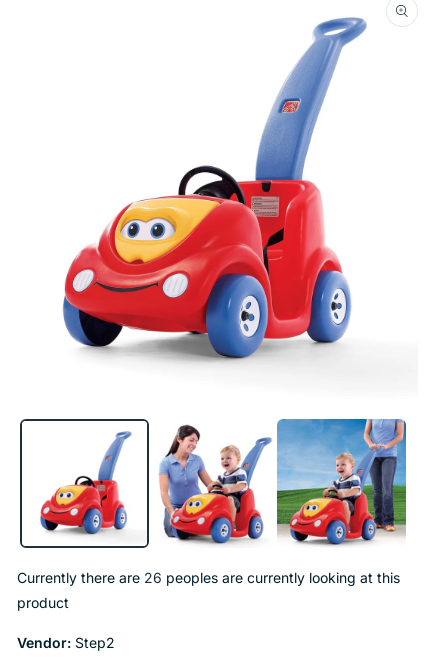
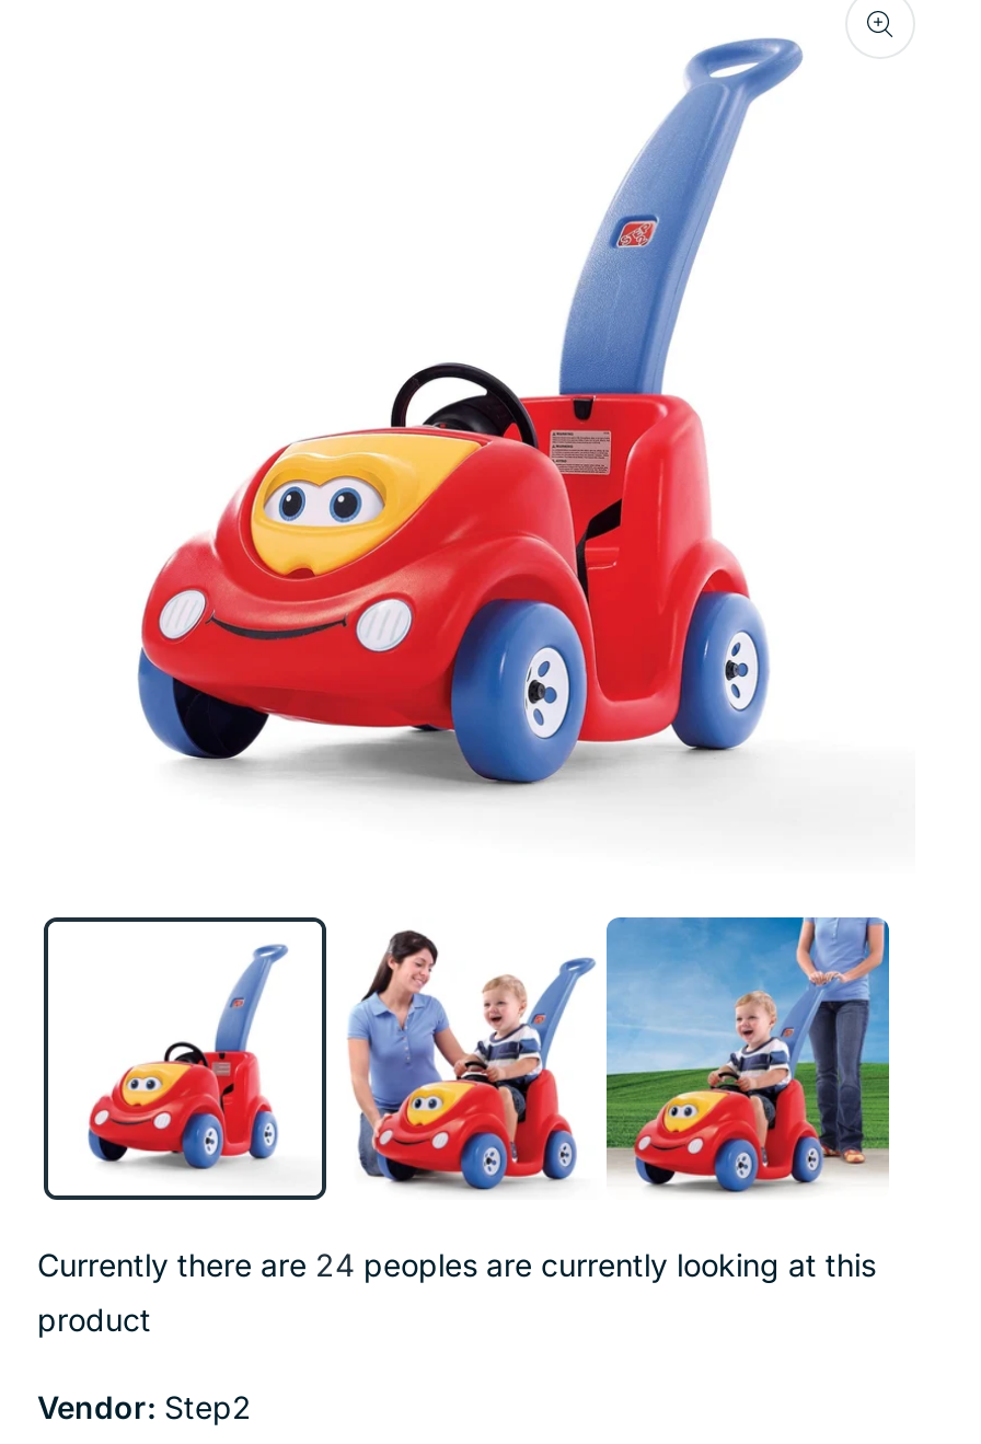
[17,569,400,586] Currently there are 26 peoples are currently looking at this -> [37,1245,876,1282] Currently there are 24 peoples are currently looking at this

